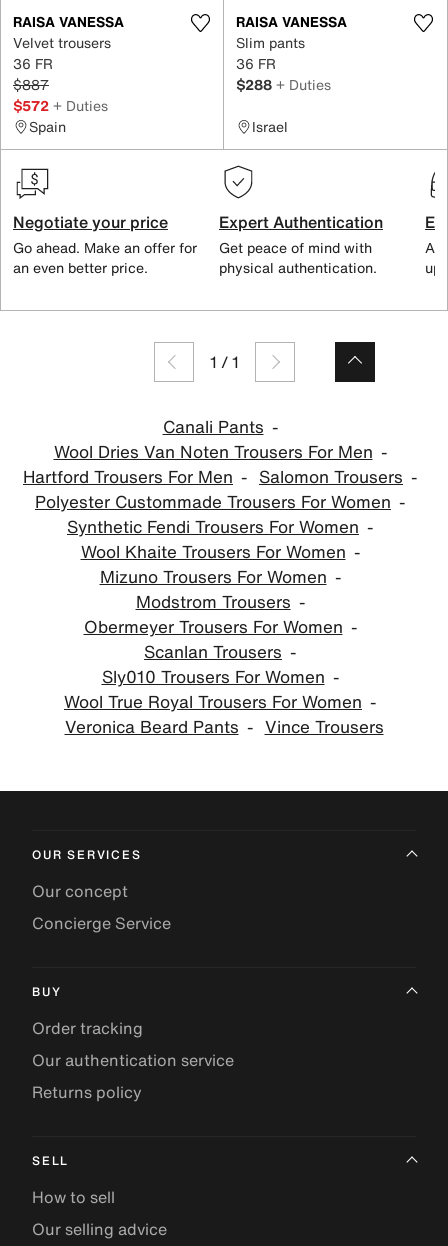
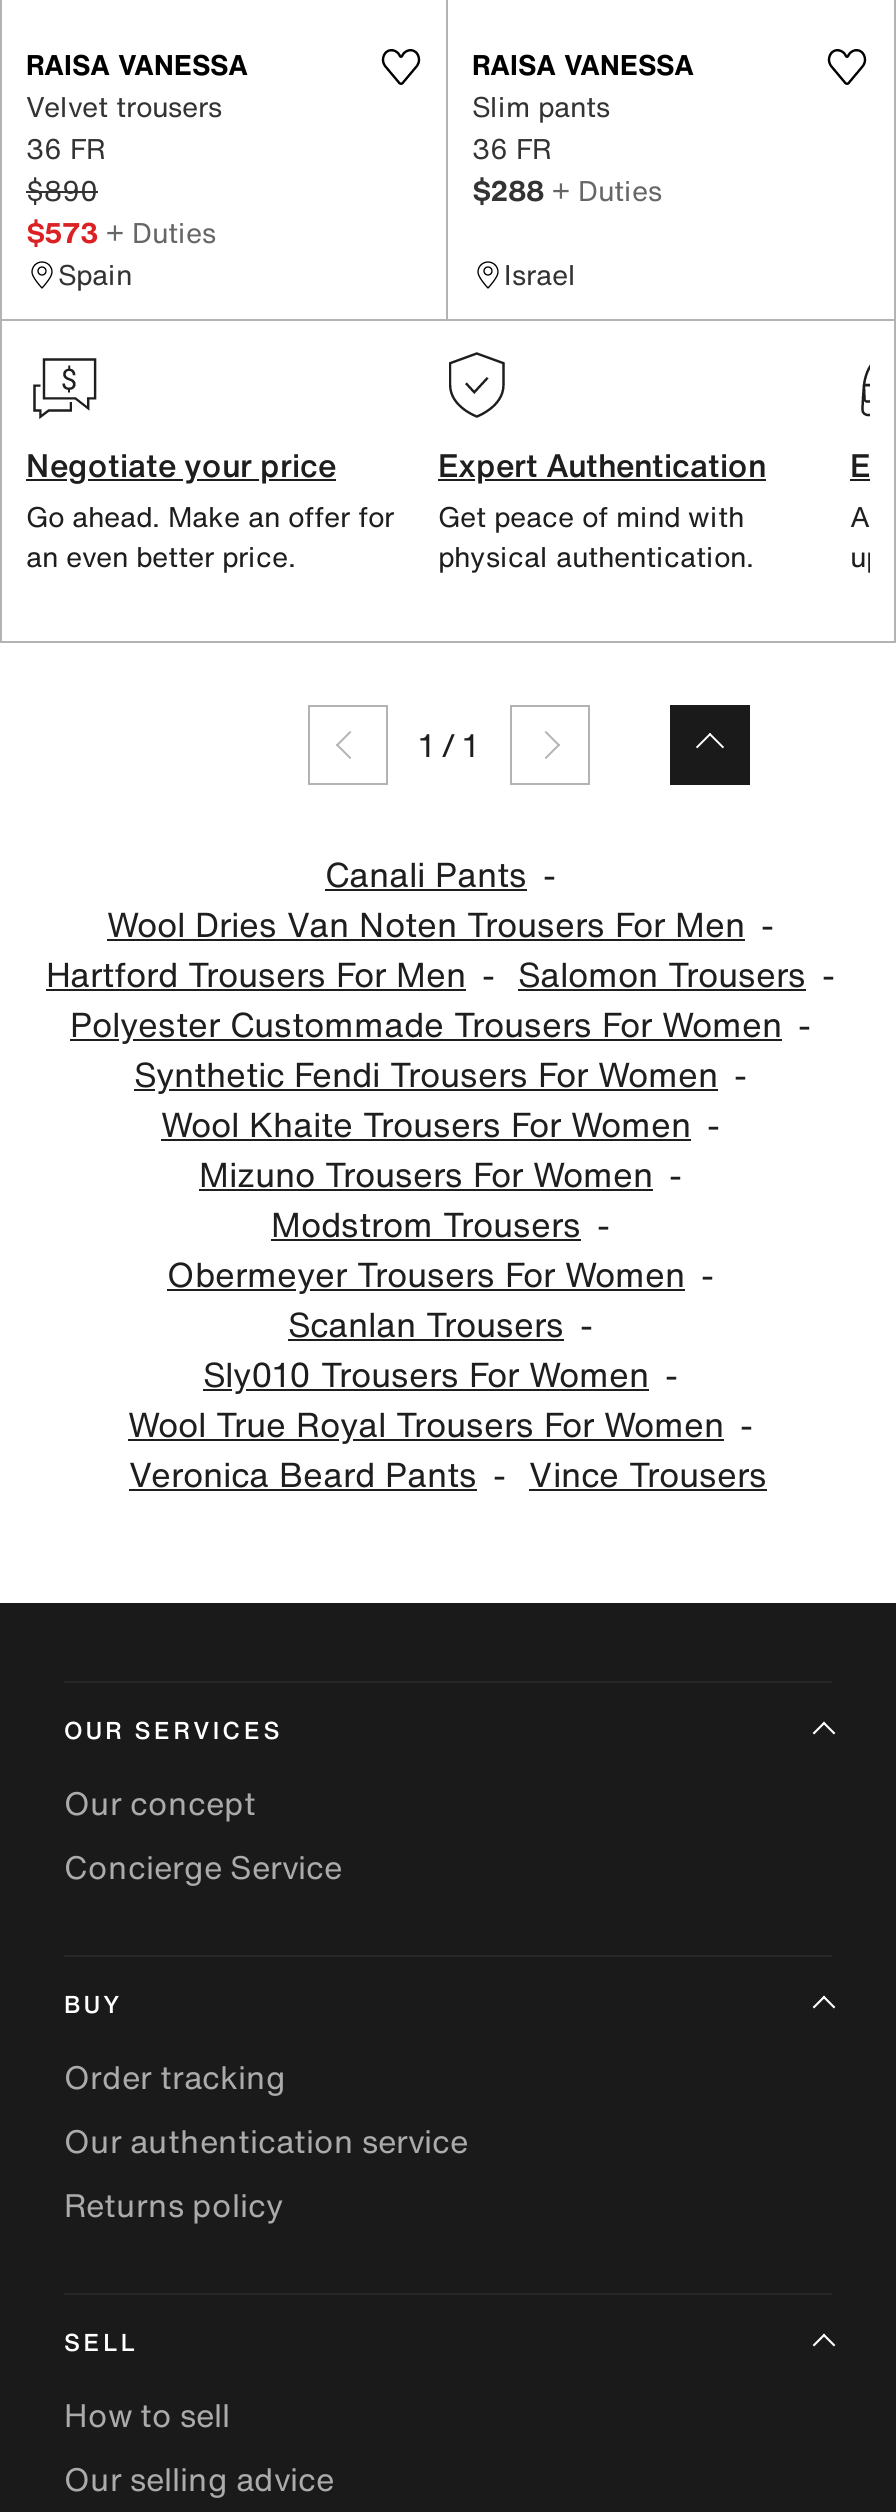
[13,74,49,95] $887 -> [26,169,98,211] $890
[13,95,108,116] $572 + Duties -> [26,211,216,253] $573 + Duties

